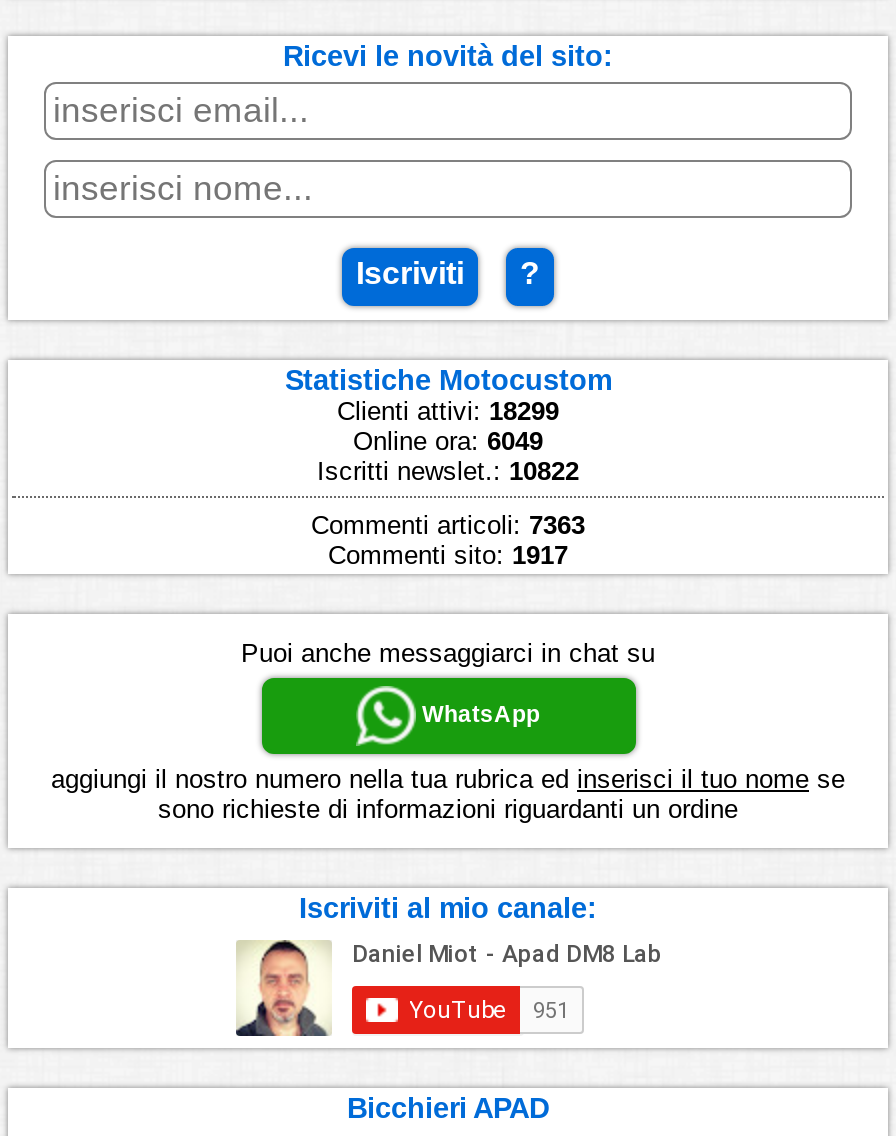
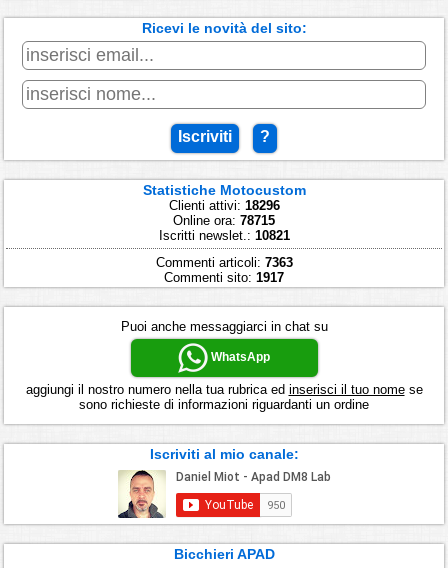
[337,396,559,426] Clienti attivi: 18299 -> [168,198,279,213] Clienti attivi: 18296
[353,426,543,456] Online ora: 6049 -> [173,213,275,228] Online ora: 78715
[317,456,579,486] Iscritti newslet.: 10822 -> [158,228,289,243] Iscritti newslet.: 10821

